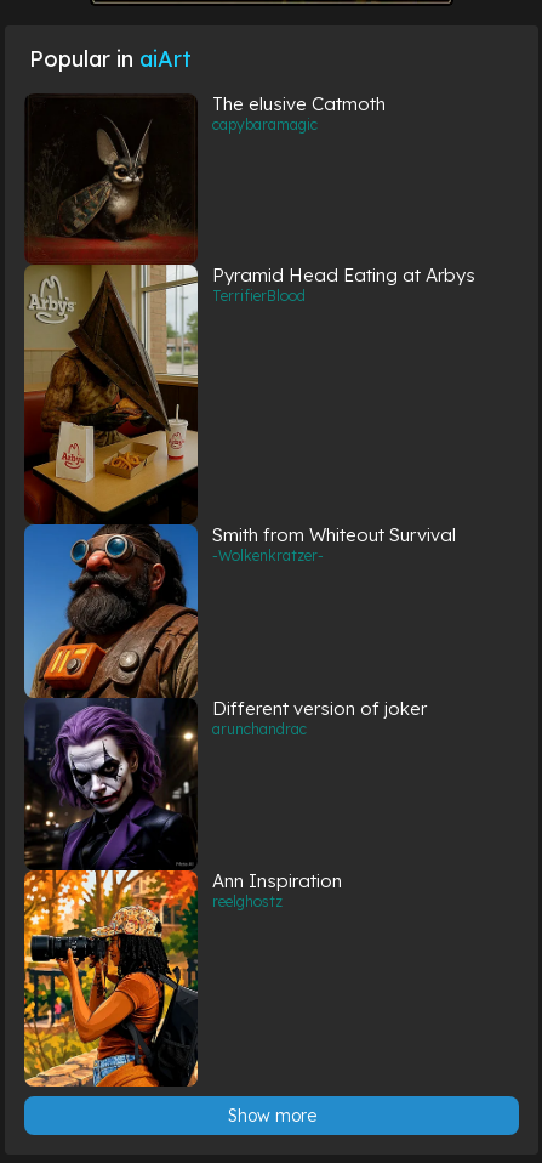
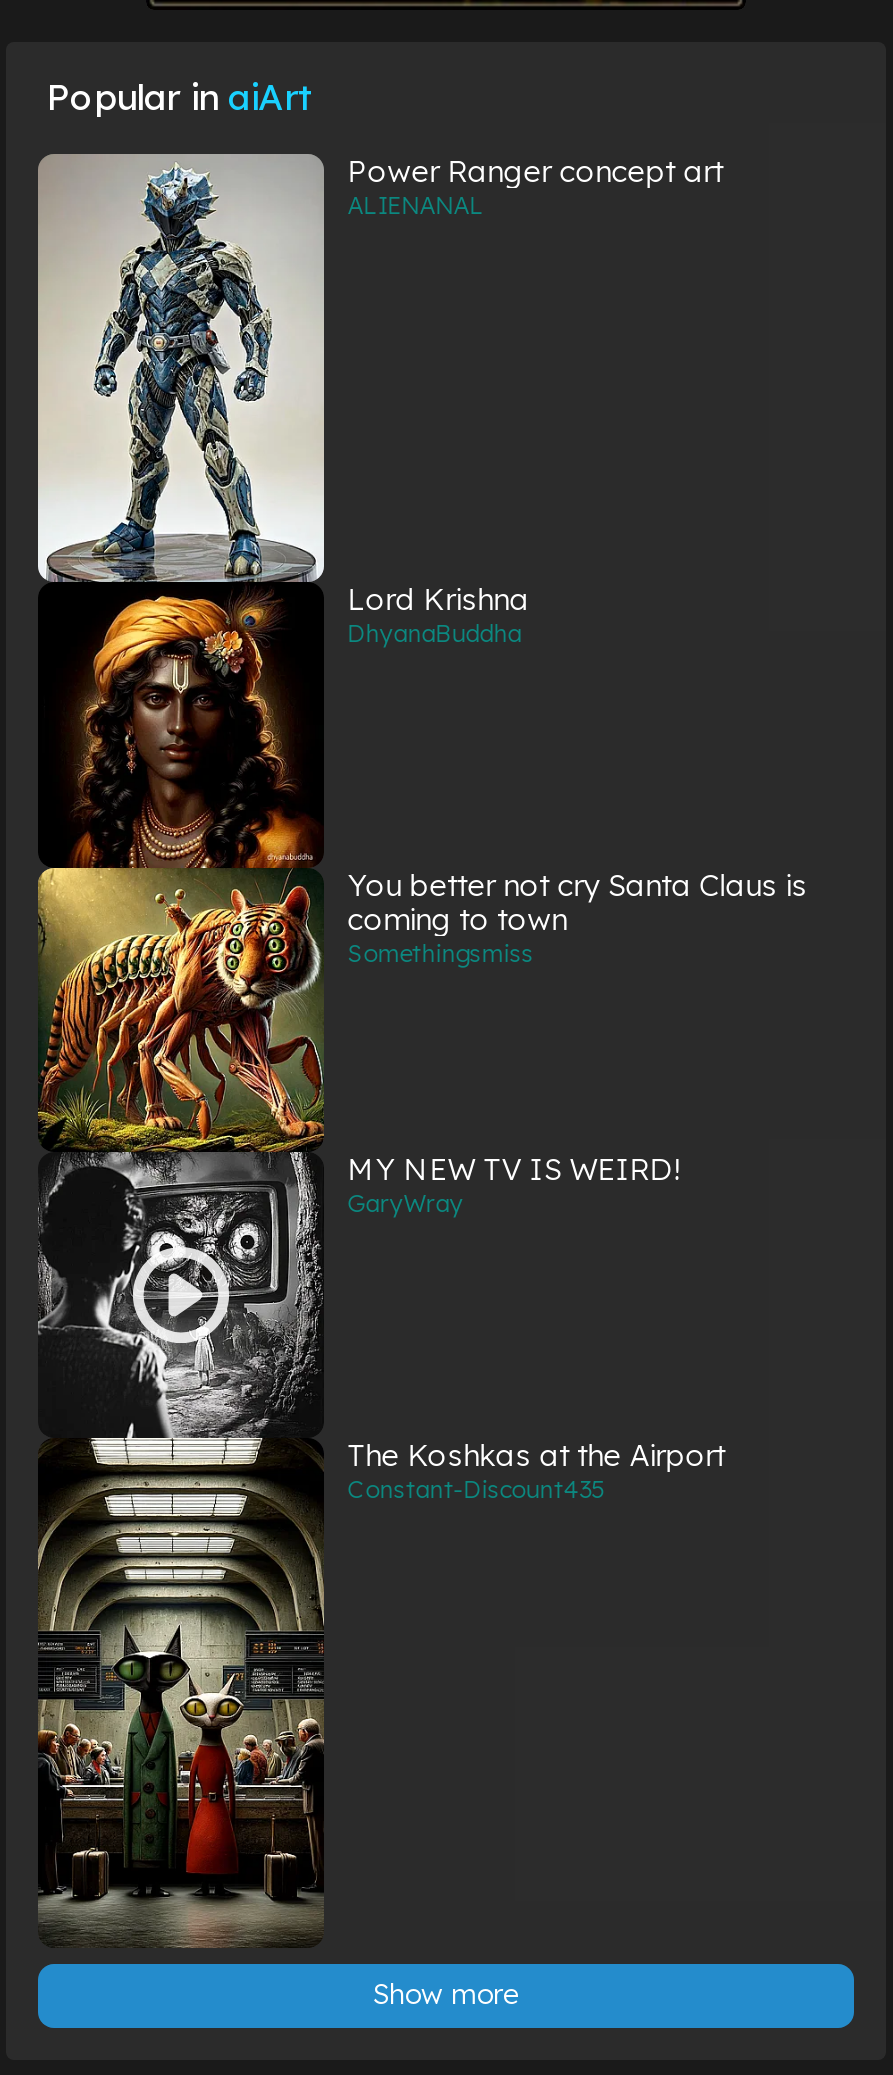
[23,92,385,1088] [image] | The elusive Catmoth | capybaramagic -> [36,151,724,1948] [image] | Power Ranger concept art | ALIENANAL
[212,263,475,304] Pyramid Head Eating at Arbys | TerrifierBlood -> [348,579,530,647] Lord Krishna | DhyanaBuddha
[212,523,456,564] Smith from Whiteout Survival | -Wolkenkratzer- -> [348,865,808,967] You better not cry Santa Claus is | coming to town | Somethingsmiss
[212,696,427,737] Different version of joker | arunchandrac -> [348,1151,680,1219] MY NEW TV IS WEIRD! | GaryWray
[212,870,342,911] Ann Inspiration | reelghostz -> [348,1436,726,1504] The Koshkas at the Airport | Constant-Discount435

